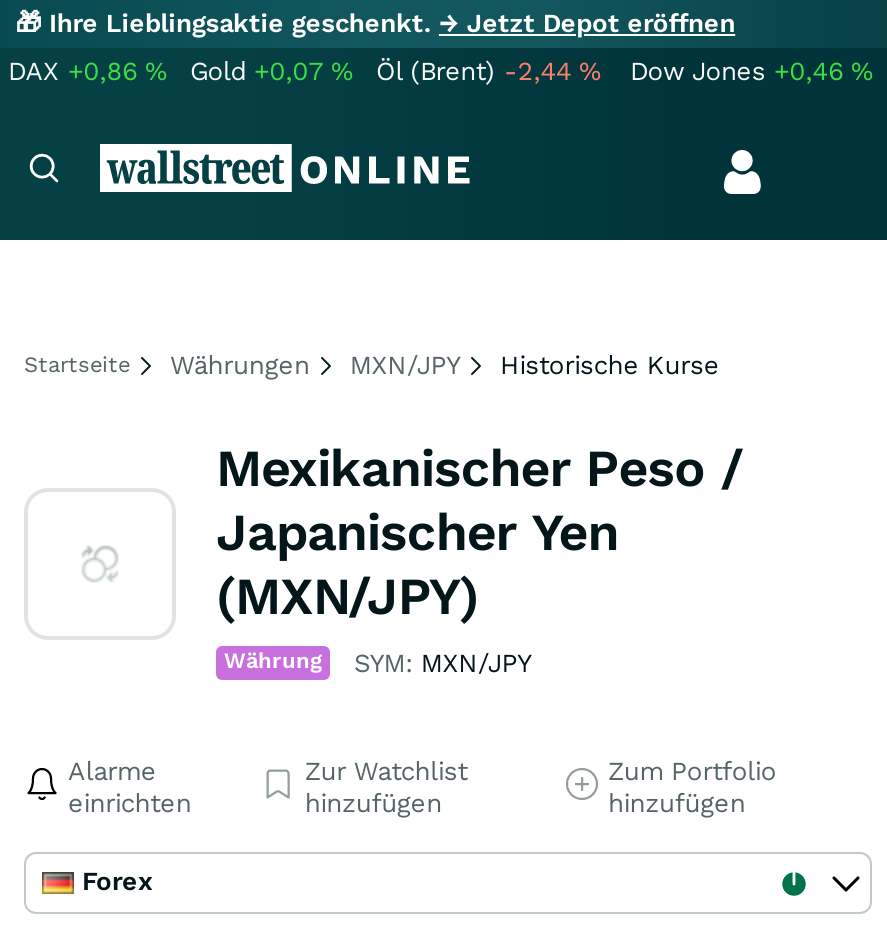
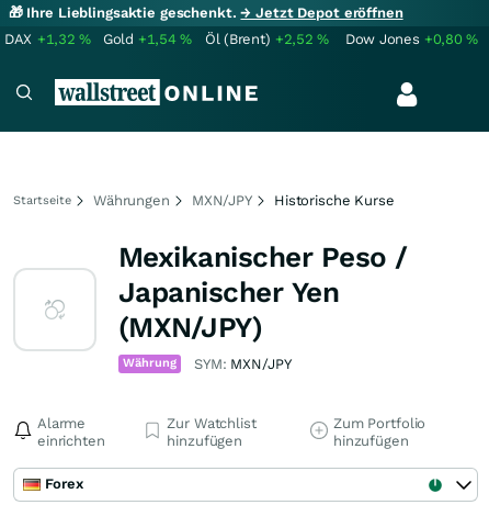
[8,56,166,86] DAX +0,86% -> [4,31,91,47] DAX +1,32%
[190,56,352,86] Gold +0,07% -> [103,31,192,47] Gold +1,54%
[376,56,600,86] Öl (Brent) -2,44% -> [205,31,329,47] Öl (Brent) +2,52%
[630,56,872,86] Dow Jones +0,46% -> [345,31,478,47] Dow Jones +0,80%

